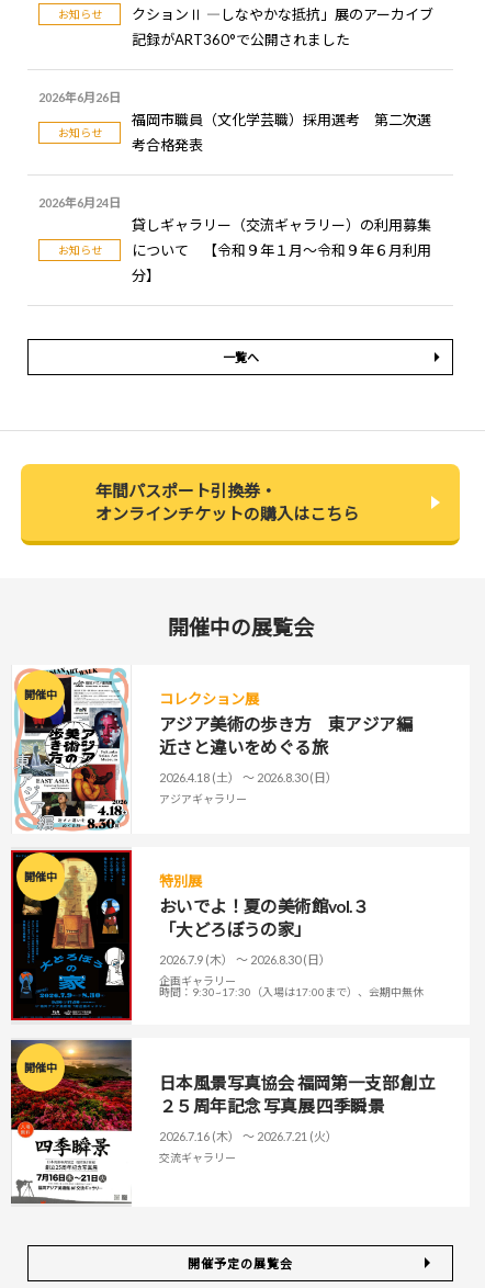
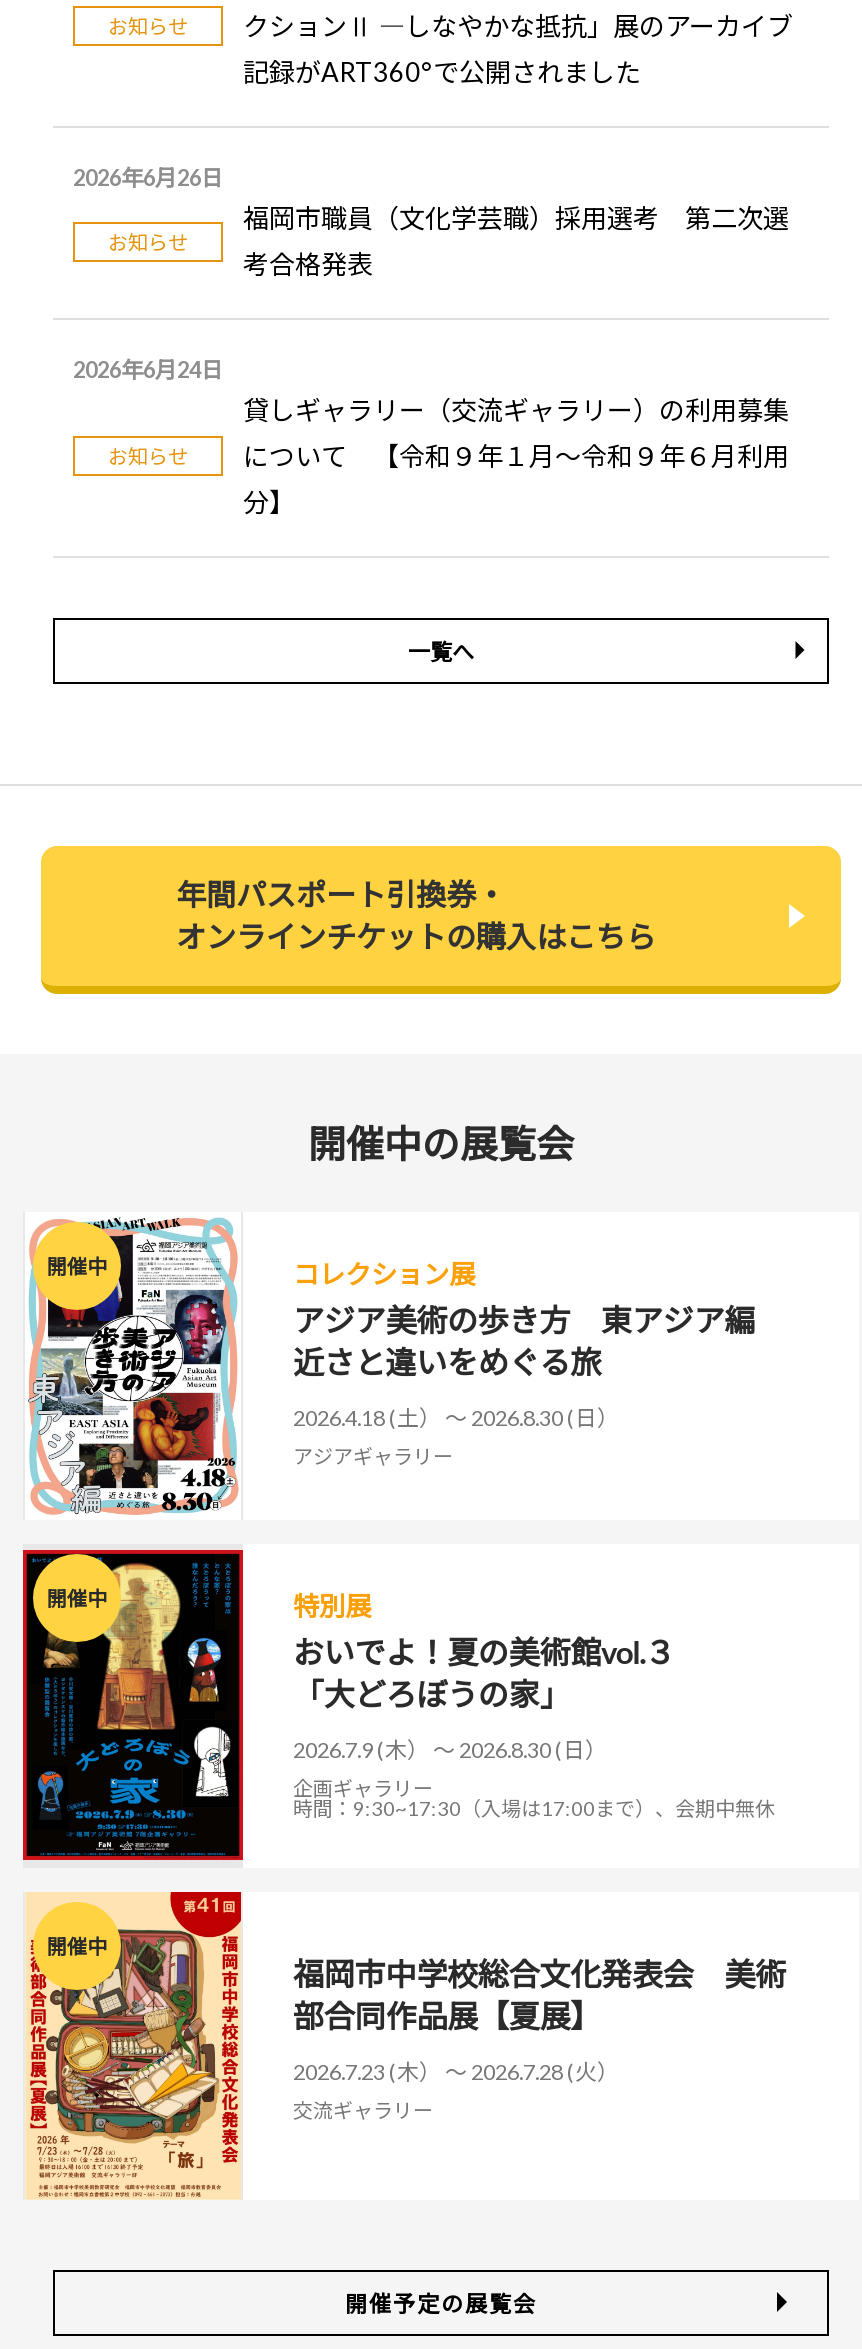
[10,1038,435,1206] [image] | 日本風景写真協会 福岡第一支部 創立 | ２５周年記念 写真展 四季瞬景 -> [23,1890,786,2200] [image] | 福岡市中学校総合文化発表会 美術 | 部合同作品展【夏展】
[159,1128,338,1143] 2026.7.16 (木） 〜 2026.7.21 (火） -> [293,2057,619,2083] 2026.7.23 (木） 〜 2026.7.28 (火）

